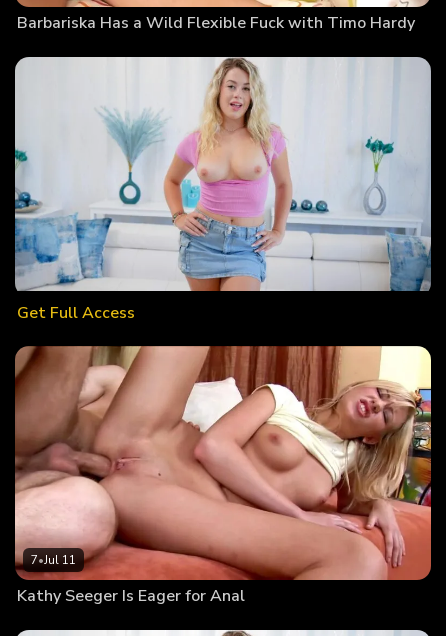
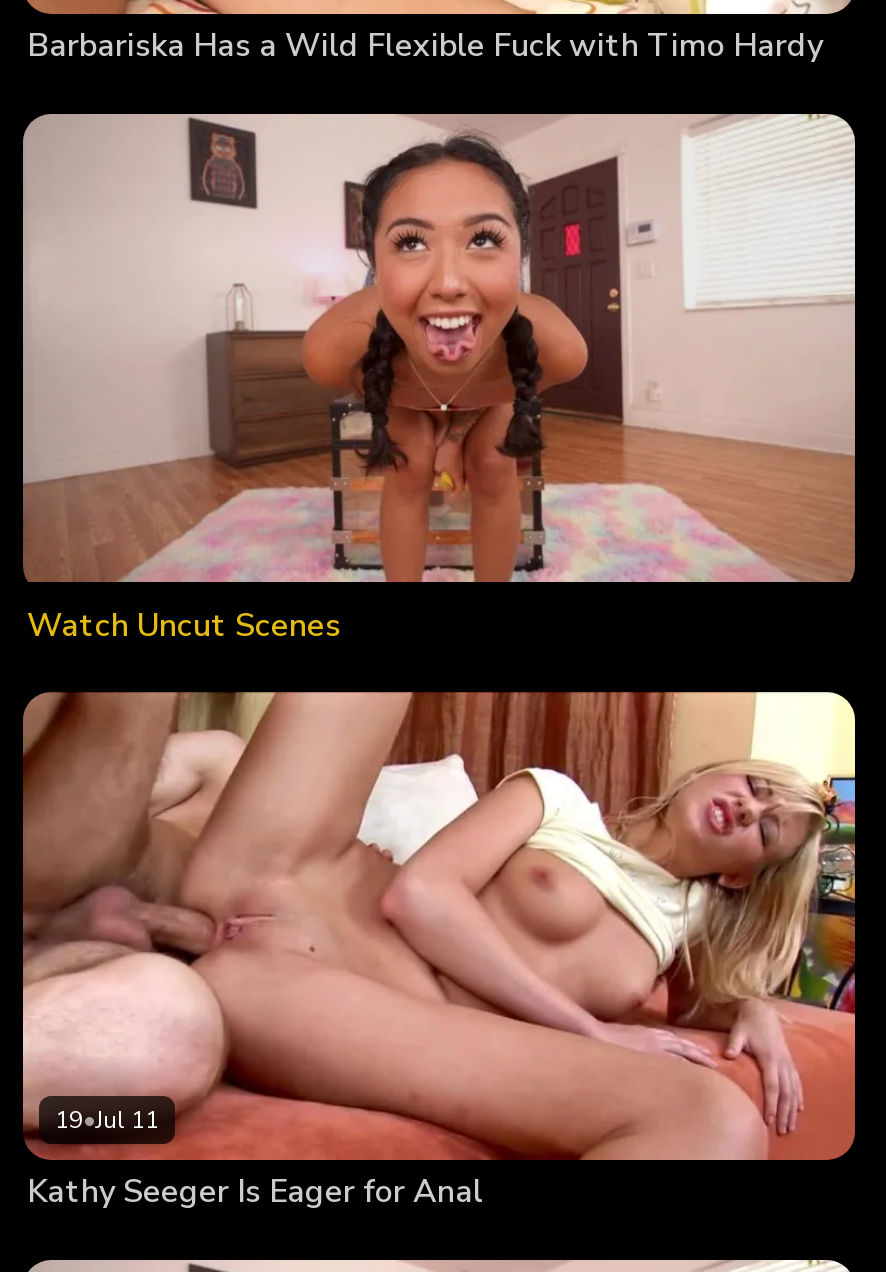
[14,57,432,324] [image] | Get Full Access -> [21,114,857,648] [image] | Watch Uncut Scenes
[31,552,76,568] 7•Jul 11 -> [55,1104,159,1136] 19•Jul 11

